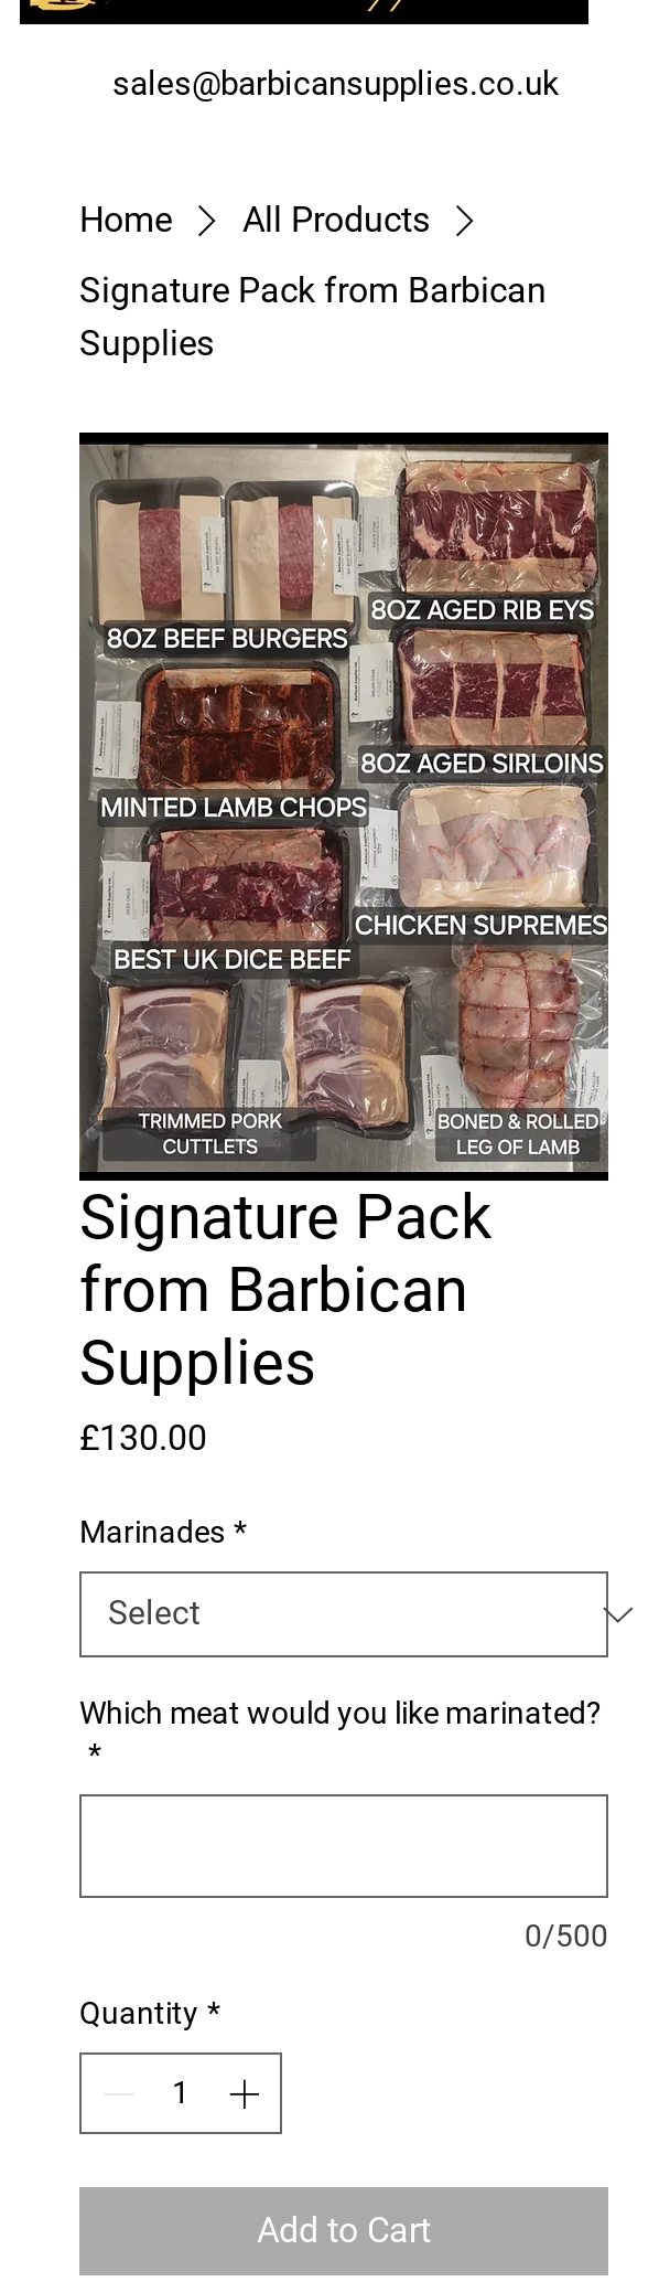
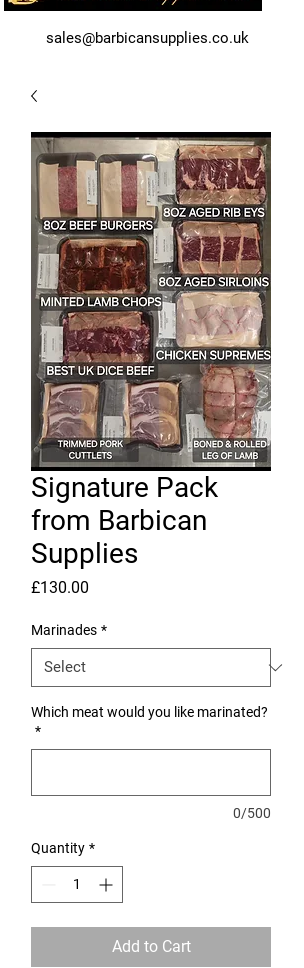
[79,199,547,364] Home | All Products | Signature Pack from Barbican | Supplies -> none

